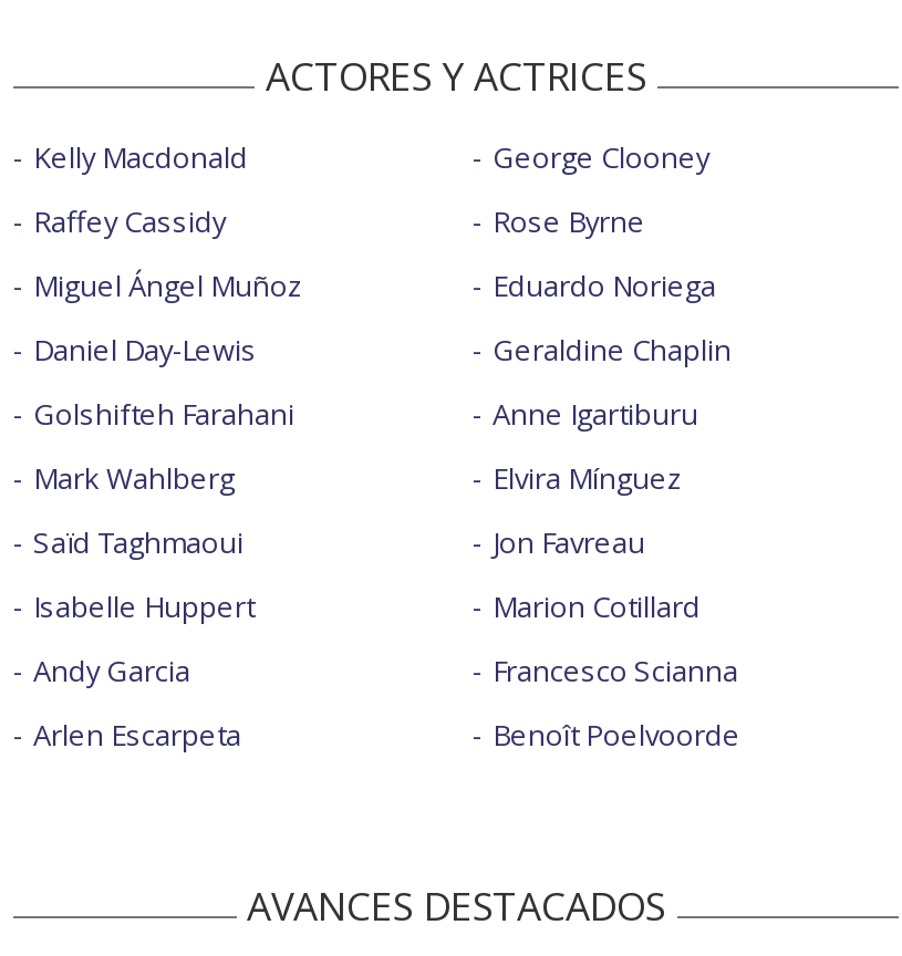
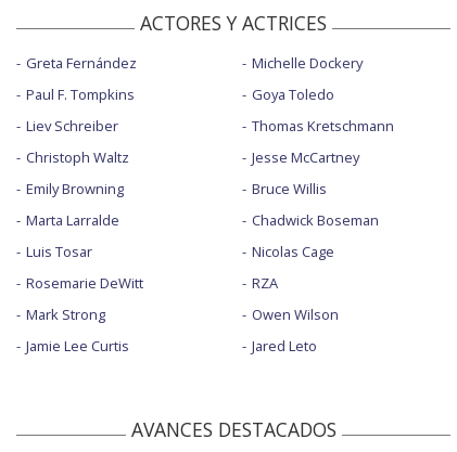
[33,137,248,177] Kelly Macdonald -> [26,53,137,73] Greta Fernández
[493,137,709,177] George Clooney -> [251,53,362,73] Michelle Dockery
[33,201,226,241] Raffey Cassidy -> [26,84,135,104] Paul F. Tompkins
[493,201,645,241] Rose Byrne -> [251,84,334,104] Goya Toledo
[33,265,303,305] Miguel Ángel Muñoz -> [26,116,118,135] Liev Schreiber
[493,265,716,305] Eduardo Noriega -> [251,116,393,135] Thomas Kretschmann
[33,330,257,369] Daniel Day-Lewis -> [26,147,129,167] Christoph Waltz
[493,330,732,369] Geraldine Chaplin -> [251,147,359,167] Jesse McCartney
[33,394,294,434] Golshifteh Farahani -> [26,179,124,198] Emily Browning
[493,394,698,434] Anne Igartiburu -> [251,179,326,198] Bruce Willis
[33,458,235,498] Mark Wahlberg -> [26,210,119,230] Marta Larralde
[493,458,683,498] Elvira Mínguez -> [251,210,378,230] Chadwick Boseman
[33,522,243,562] Saïd Taghmaoui -> [26,242,92,261] Luis Tosar
[493,522,645,562] Jon Favreau -> [251,242,334,261] Nicolas Cage
[33,586,255,626] Isabelle Huppert -> [26,273,143,293] Rosemarie DeWitt
[493,586,701,626] Marion Cotillard -> [251,273,277,293] RZA
[33,650,190,690] Andy Garcia -> [26,304,105,324] Mark Strong
[493,650,738,690] Francesco Scianna -> [251,304,338,324] Owen Wilson
[33,715,241,754] Arlen Escarpeta -> [26,336,129,355] Jamie Lee Curtis
[493,715,740,754] Benoît Poelvoorde -> [251,336,316,355] Jared Leto

